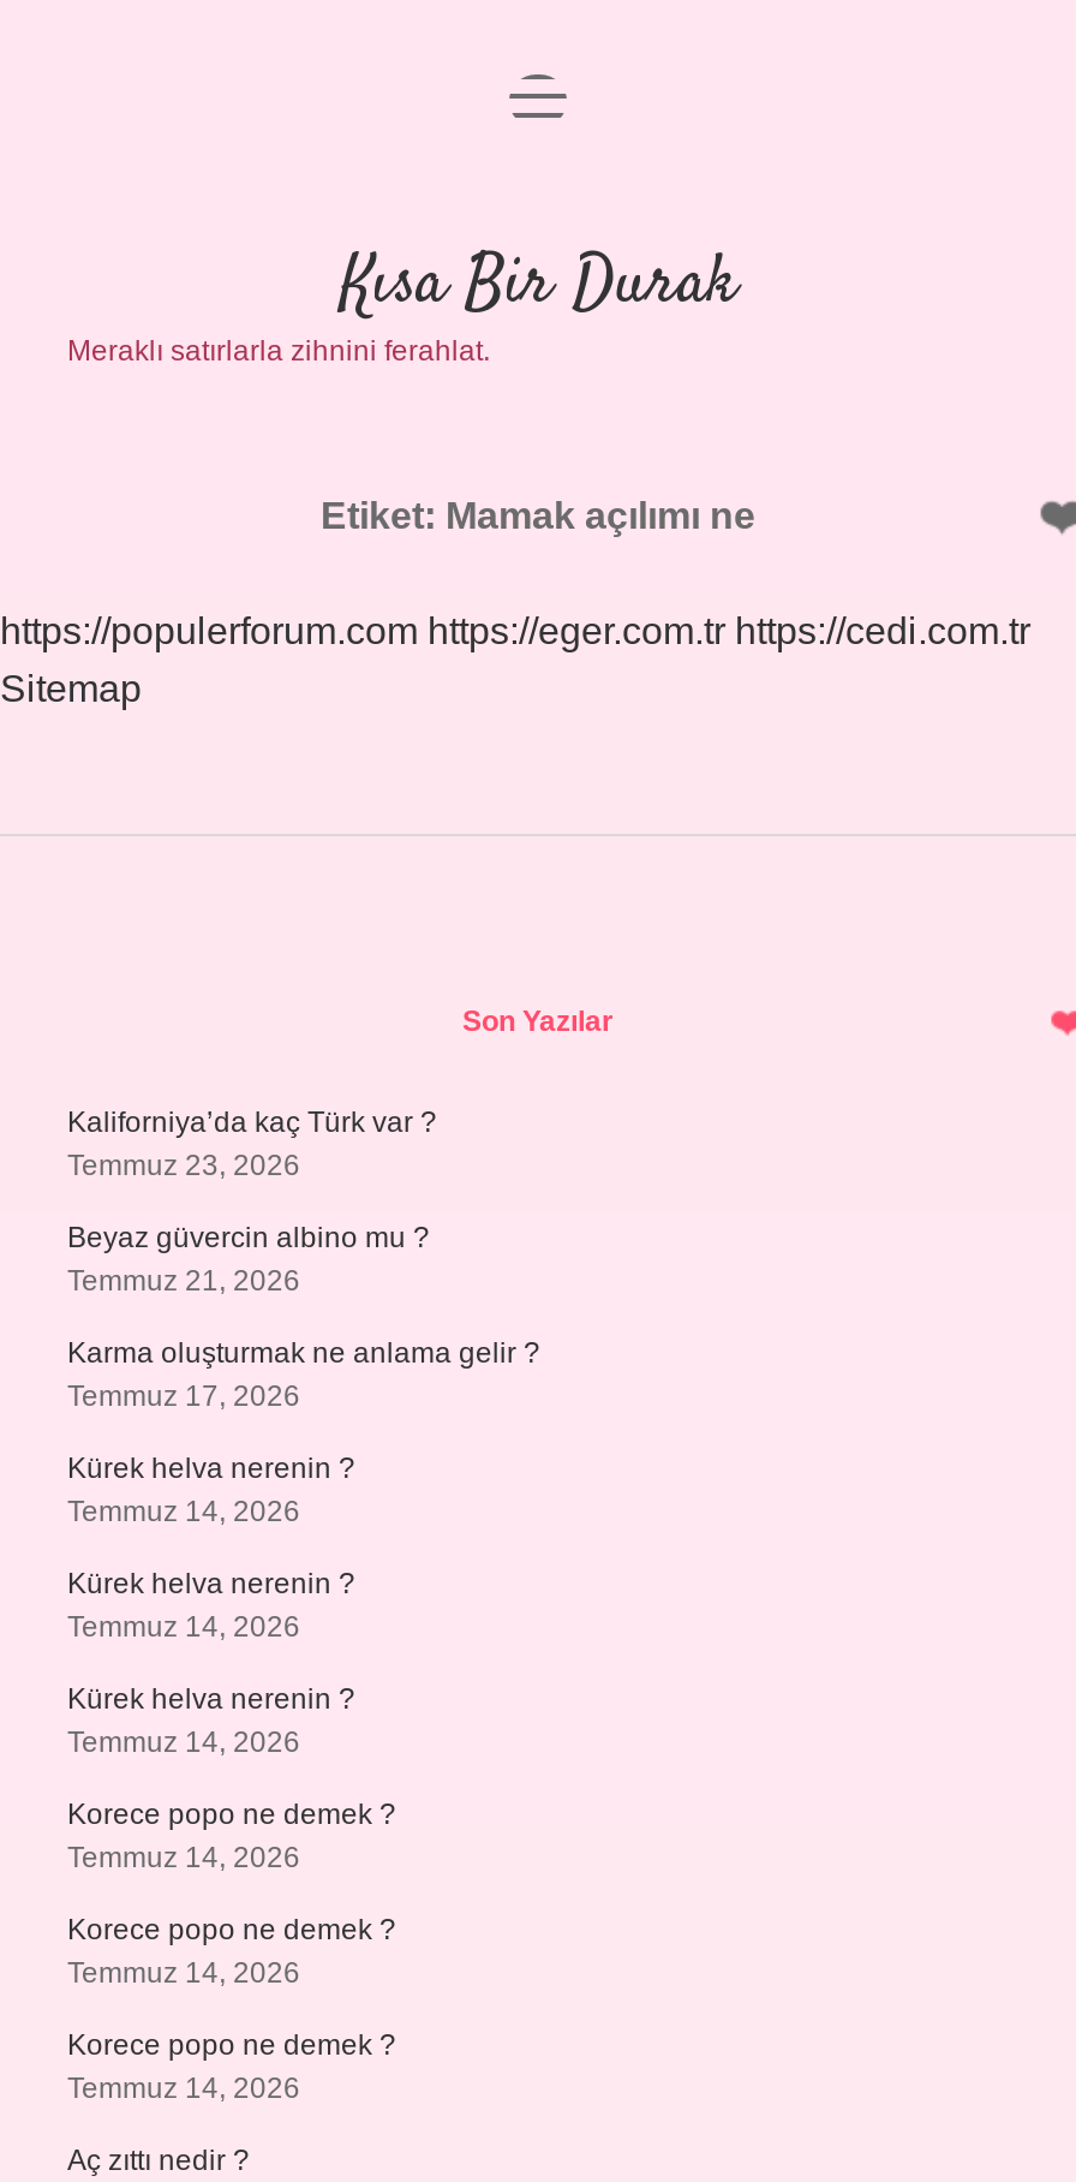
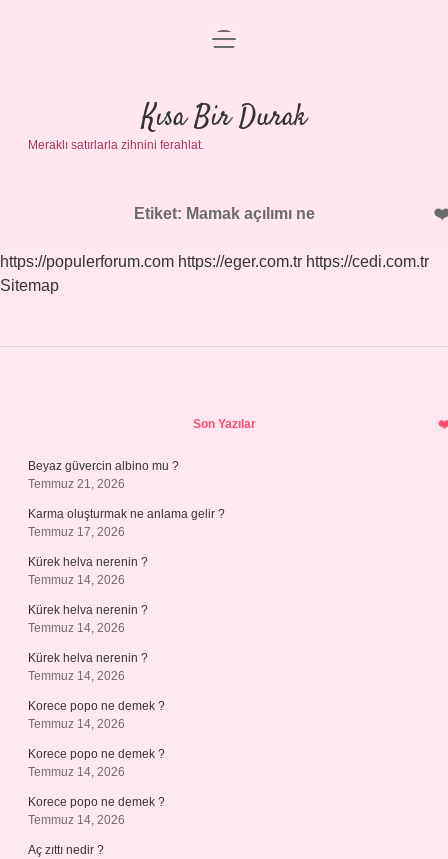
[67,1105,437,1182] Kaliforniya’da kaç Türk var ? | Temmuz 23, 2026 -> none

